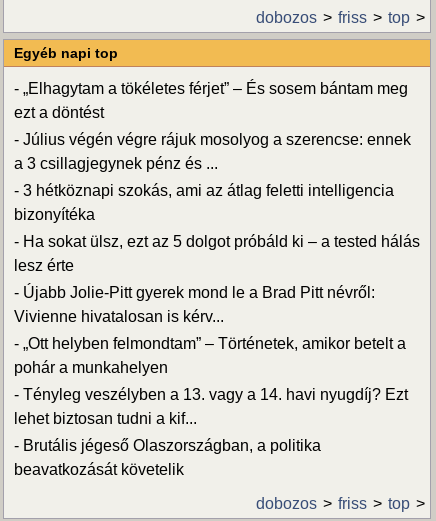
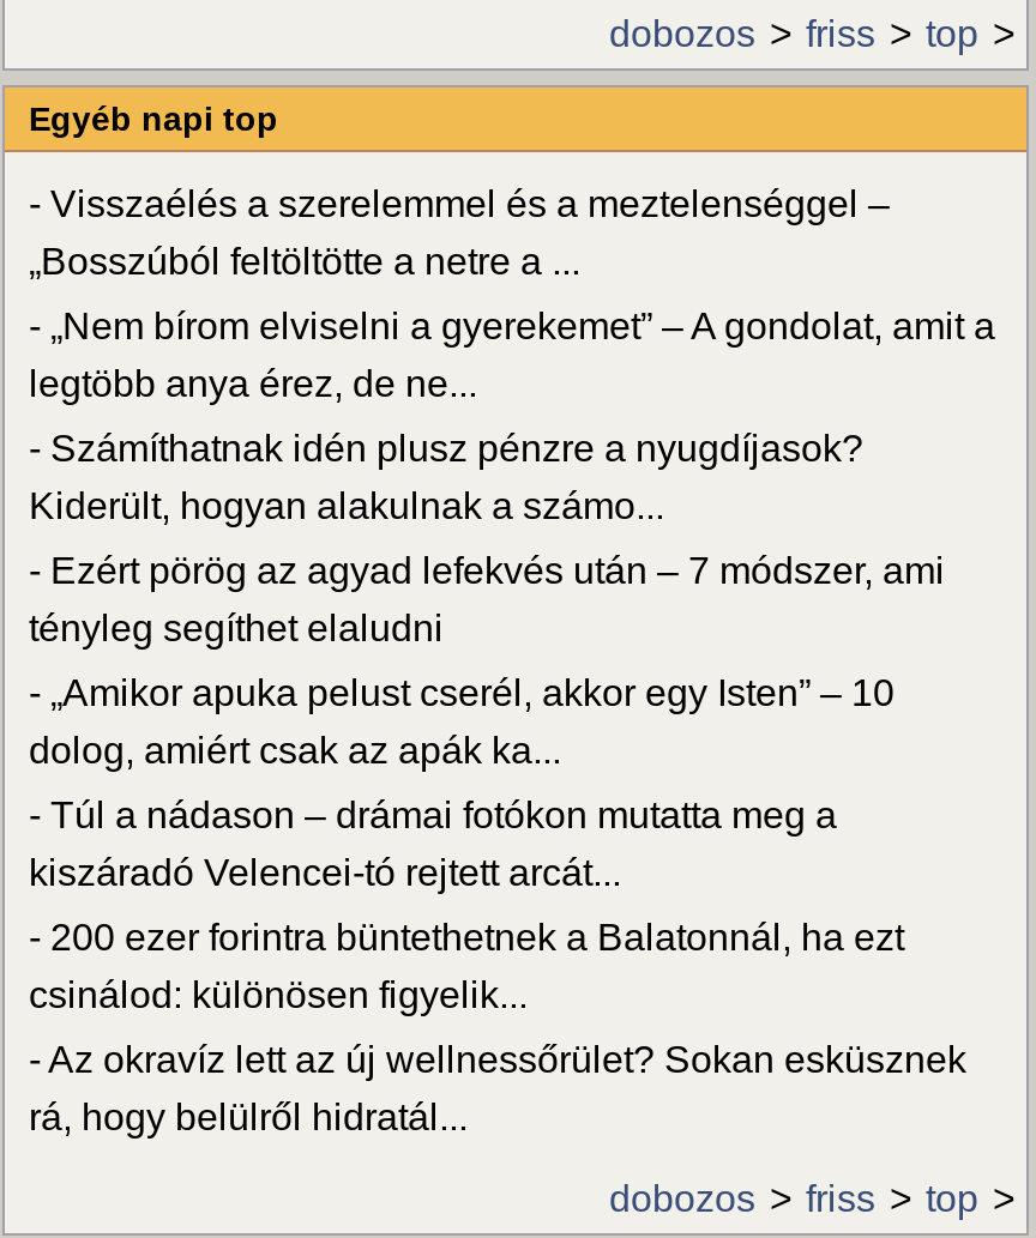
[14,80,408,121] - „Elhagytam a tökéletes férjet” – És sosem bántam meg | ezt a döntést -> [29,183,890,282] - Visszaélés a szerelemmel és a meztelenséggel – | „Bosszúból feltöltötte a netre a ...
[14,131,411,172] - Július végén végre rájuk mosolyog a szerencse: ennek | a 3 csillagjegynek pénz és ... -> [29,306,995,404] - „Nem bírom elviselni a gyerekemet” – A gondolat, amit a | legtöbb anya érez, de ne...
[14,182,394,223] - 3 hétköznapi szokás, ami az átlag feletti intelligencia | bizonyítéka -> [29,428,863,526] - Számíthatnak idén plusz pénzre a nyugdíjasok? | Kiderült, hogyan alakulnak a számo...
[14,233,420,274] - Ha sokat ülsz, ezt az 5 dolgot próbáld ki – a tested hálás | lesz érte -> [29,550,945,648] - Ezért pörög az agyad lefekvés után – 7 módszer, ami | tényleg segíthet elaludni
[14,284,375,325] - Újabb Jolie-Pitt gyerek mond le a Brad Pitt névről: | Vivienne hivatalosan is kérv... -> [29,672,895,771] - „Amikor apuka pelust cserél, akkor egy Isten” – 10 | dolog, amiért csak az apák ka...
[14,335,406,376] - „Ott helyben felmondtam” – Történetek, amikor betelt a | pohár a munkahelyen -> [29,795,837,893] - Túl a nádason – drámai fotókon mutatta meg a | kiszáradó Velencei-tó rejtett arcát...
[14,386,408,427] - Tényleg veszélyben a 13. vagy a 14. havi nyugdíj? Ezt | lehet biztosan tudni a kif... -> [29,917,904,1015] - 200 ezer forintra büntethetnek a Balatonnál, ha ezt | csinálod: különösen figyelik...
[14,437,321,478] - Brutális jégeső Olaszországban, a politika | beavatkozását követelik -> [29,1039,966,1137] - Az okravíz lett az új wellnessőrület? Sokan esküsznek | rá, hogy belülről hidratál...

